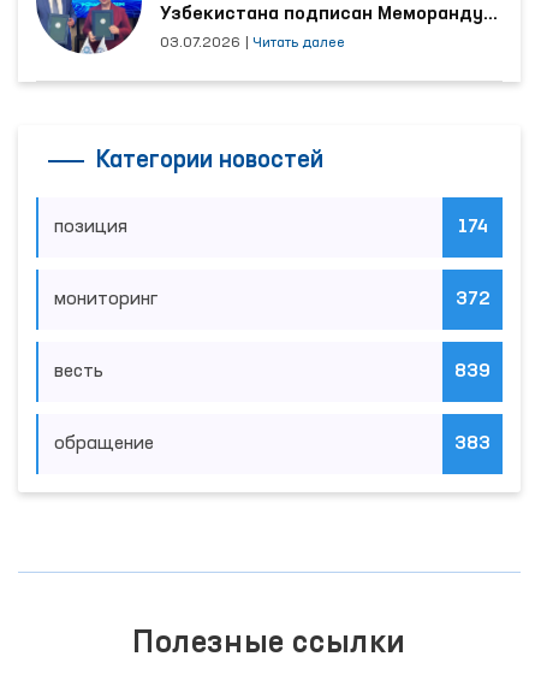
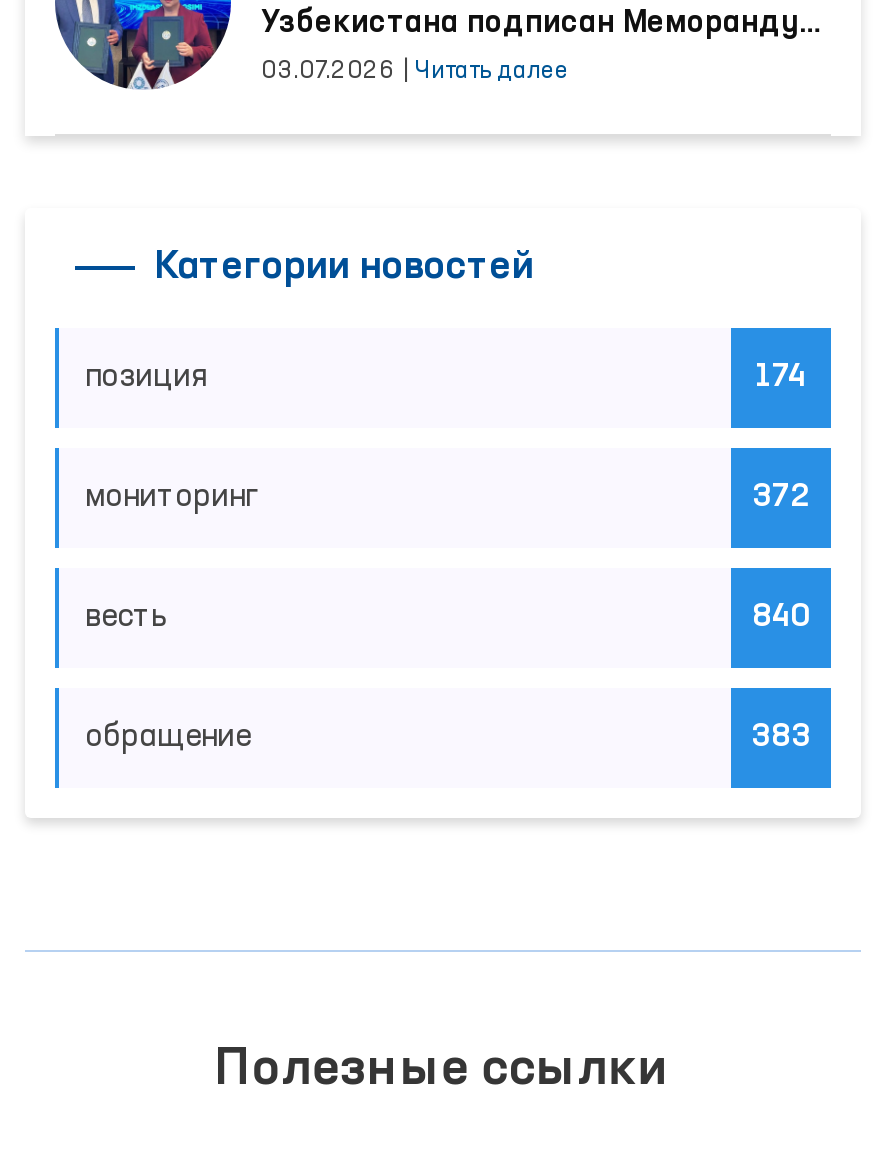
[454,362,491,382] 839 -> [752,602,810,634] 840

